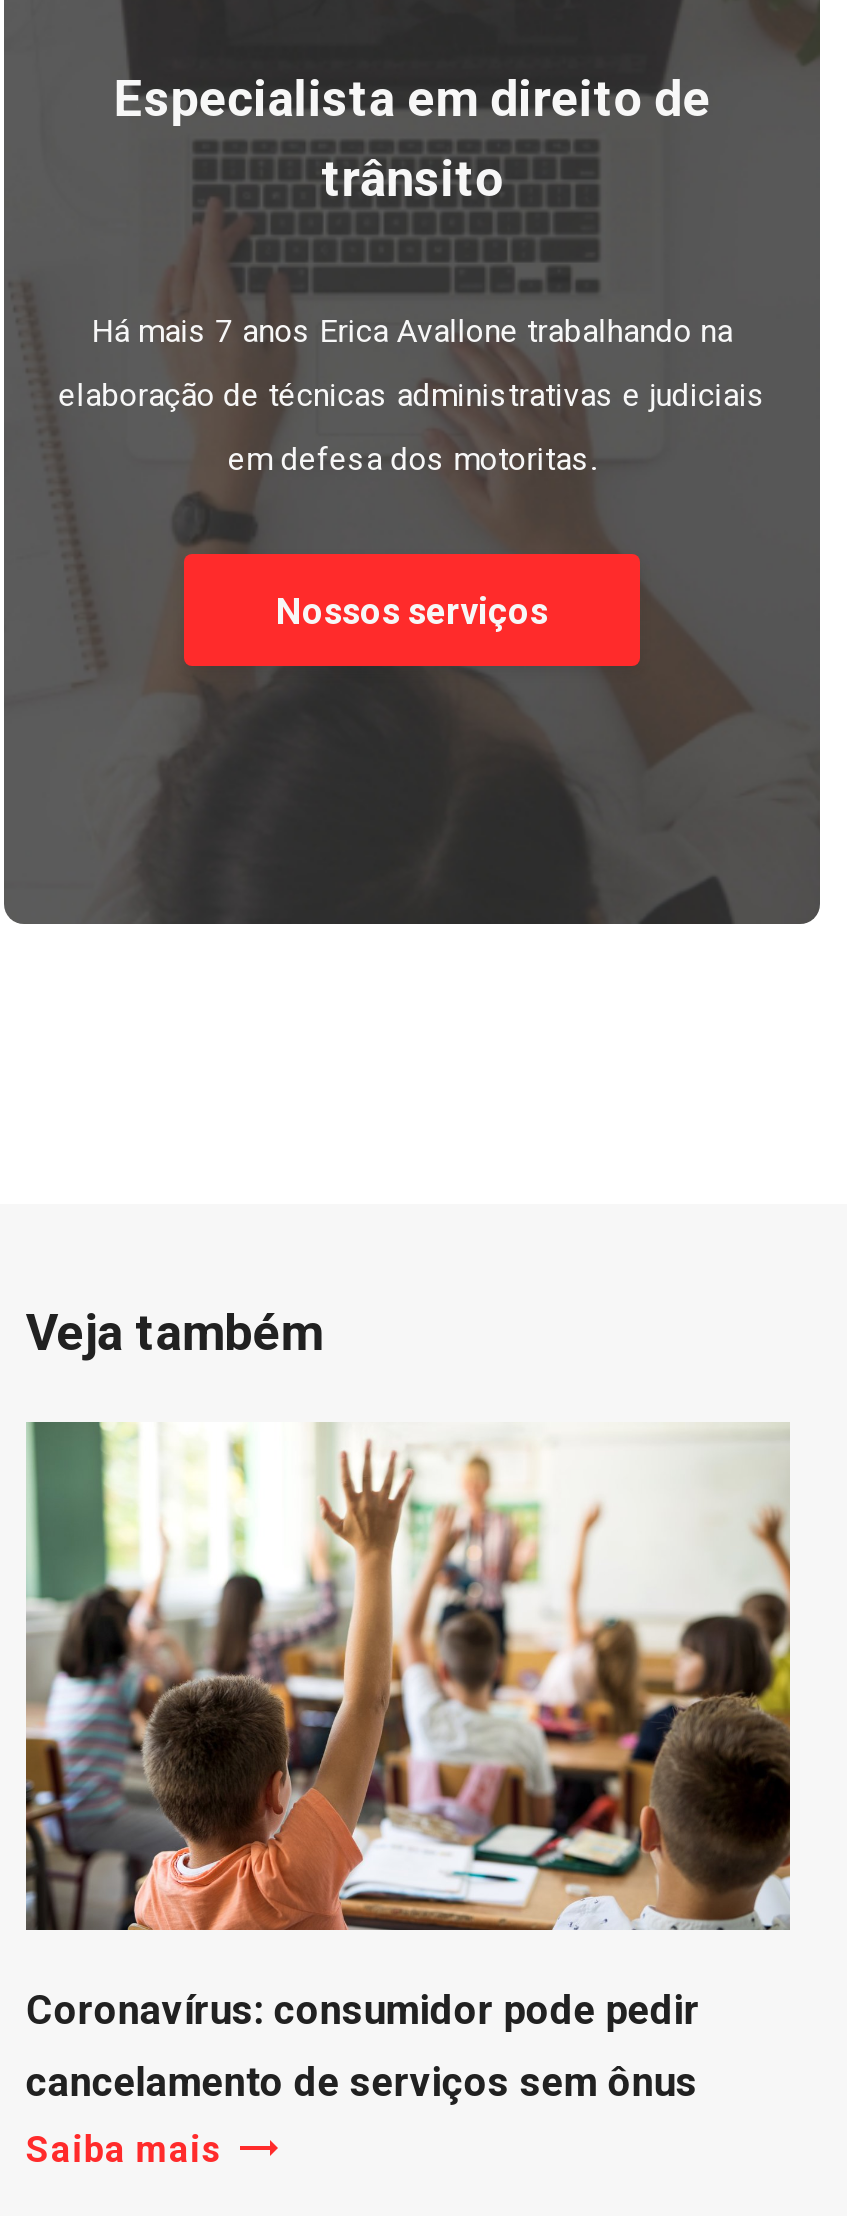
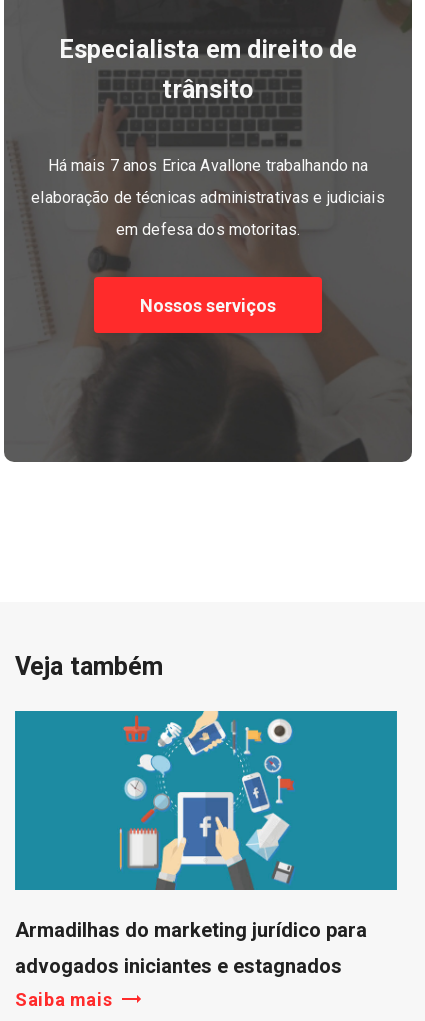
[24,1420,792,2034] [image] | Coronavírus: consumidor pode pedir -> [14,710,398,942] [image] | Armadilhas do marketing jurídico para
[26,2058,698,2106] cancelamento de serviços sem ônus -> [15,954,342,978] advogados iniciantes e estagnados

